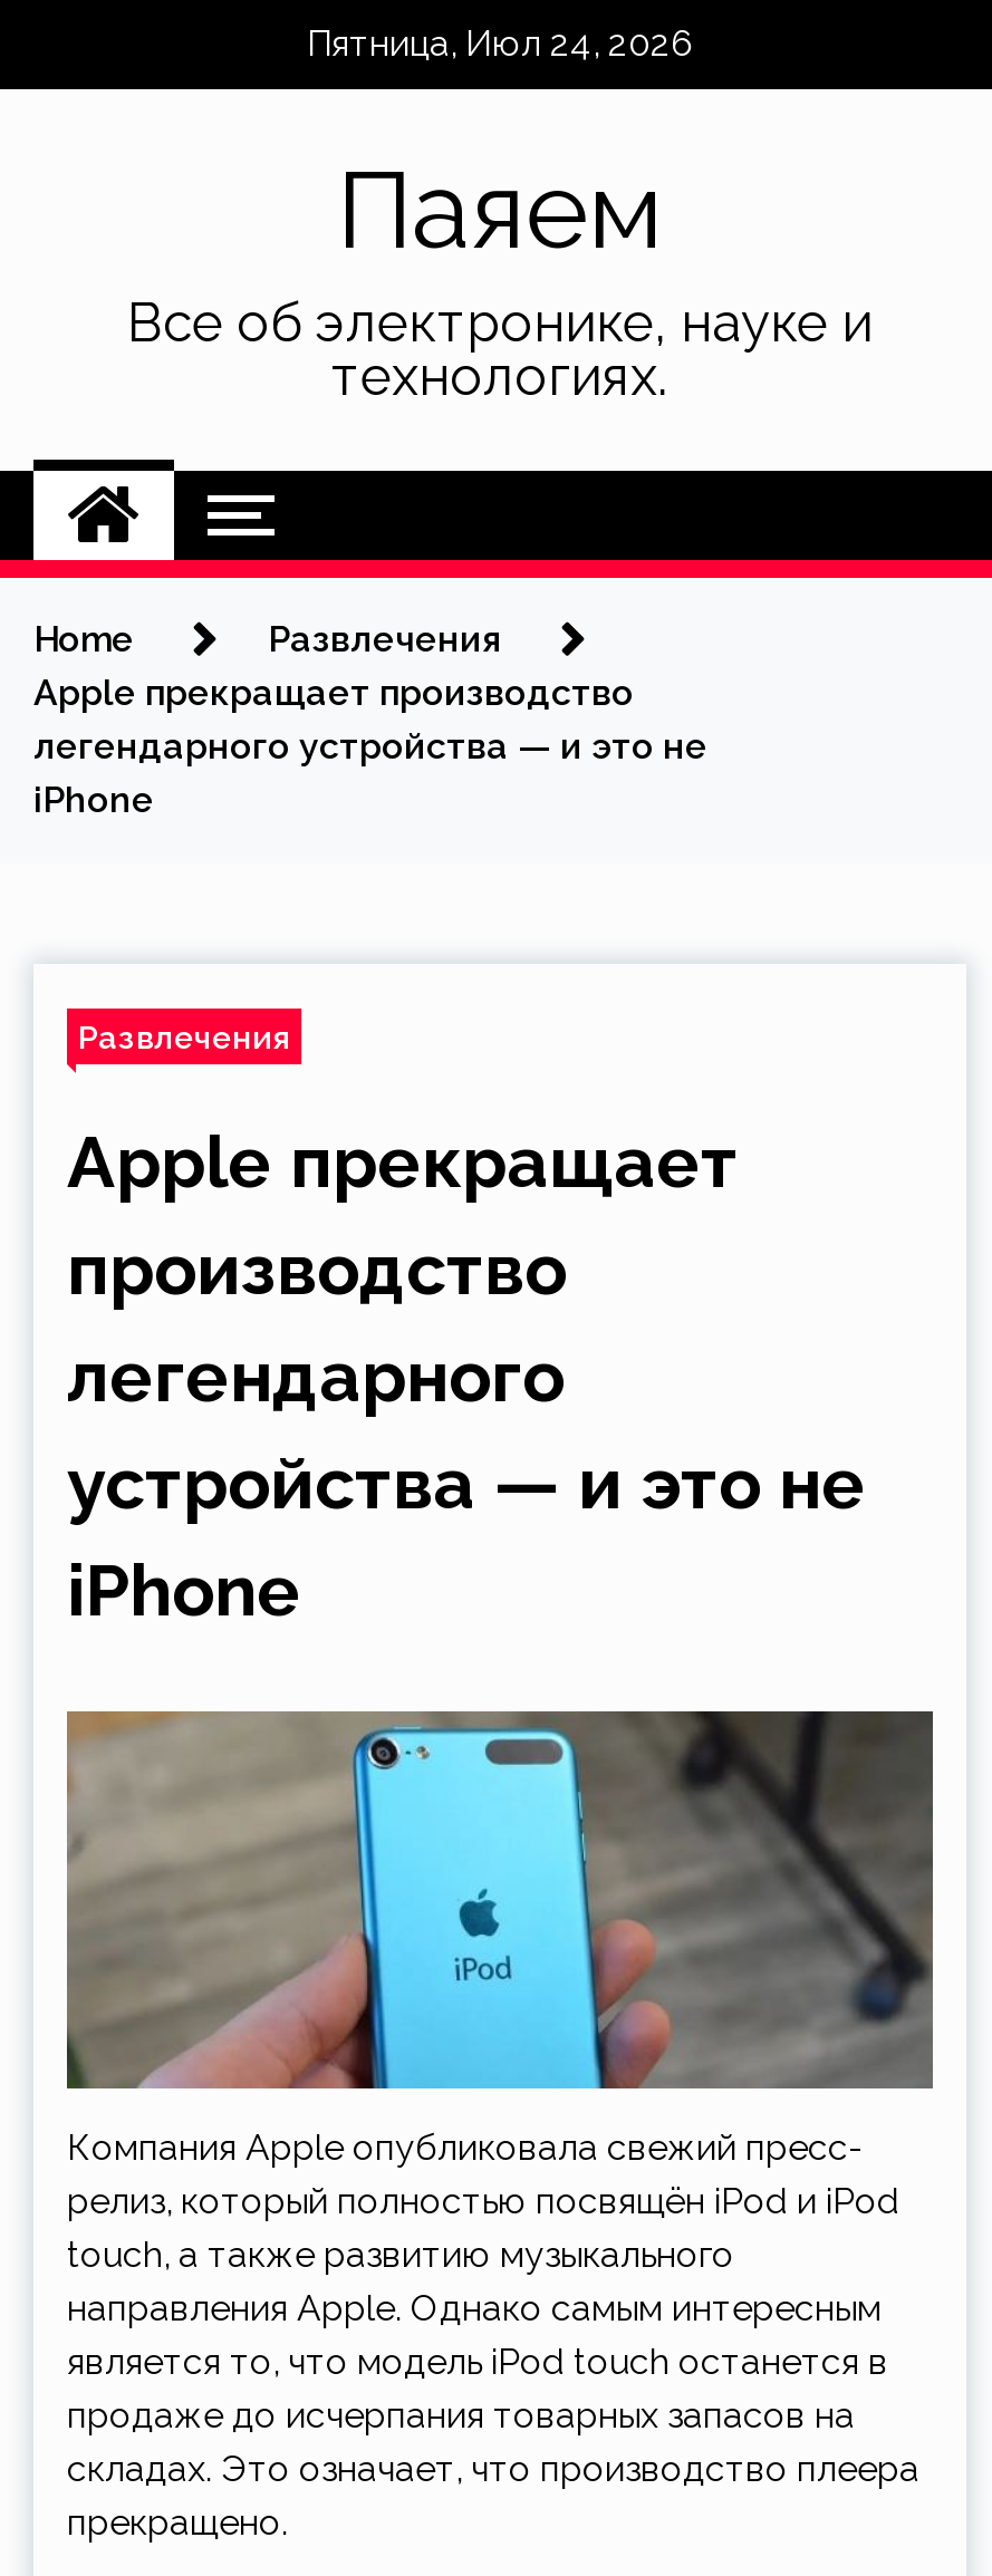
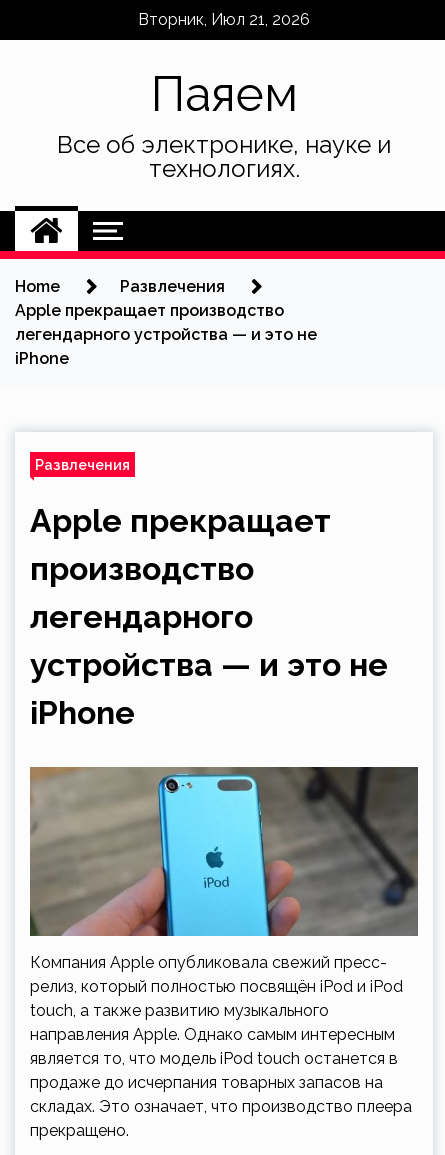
[307,22,693,65] Пятница, Июл 24, 2026 -> [138,10,310,29] Вторник, Июл 21, 2026

